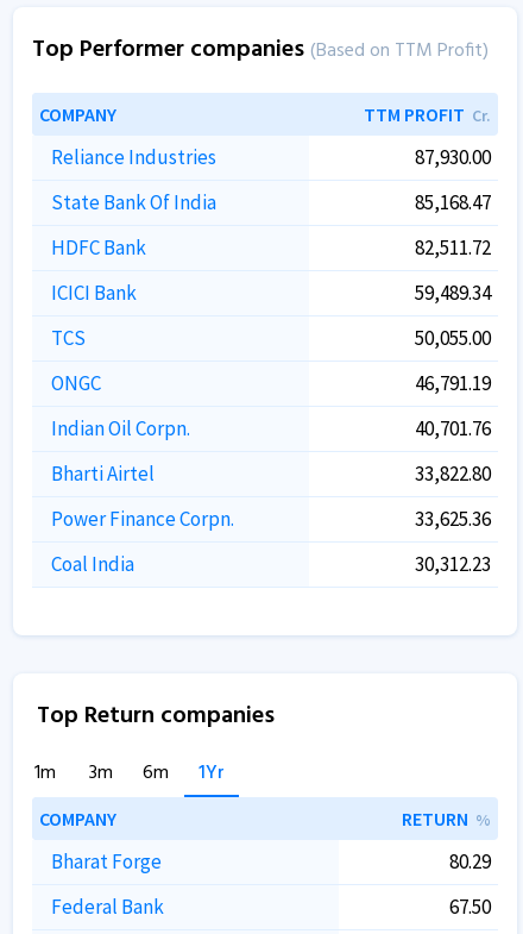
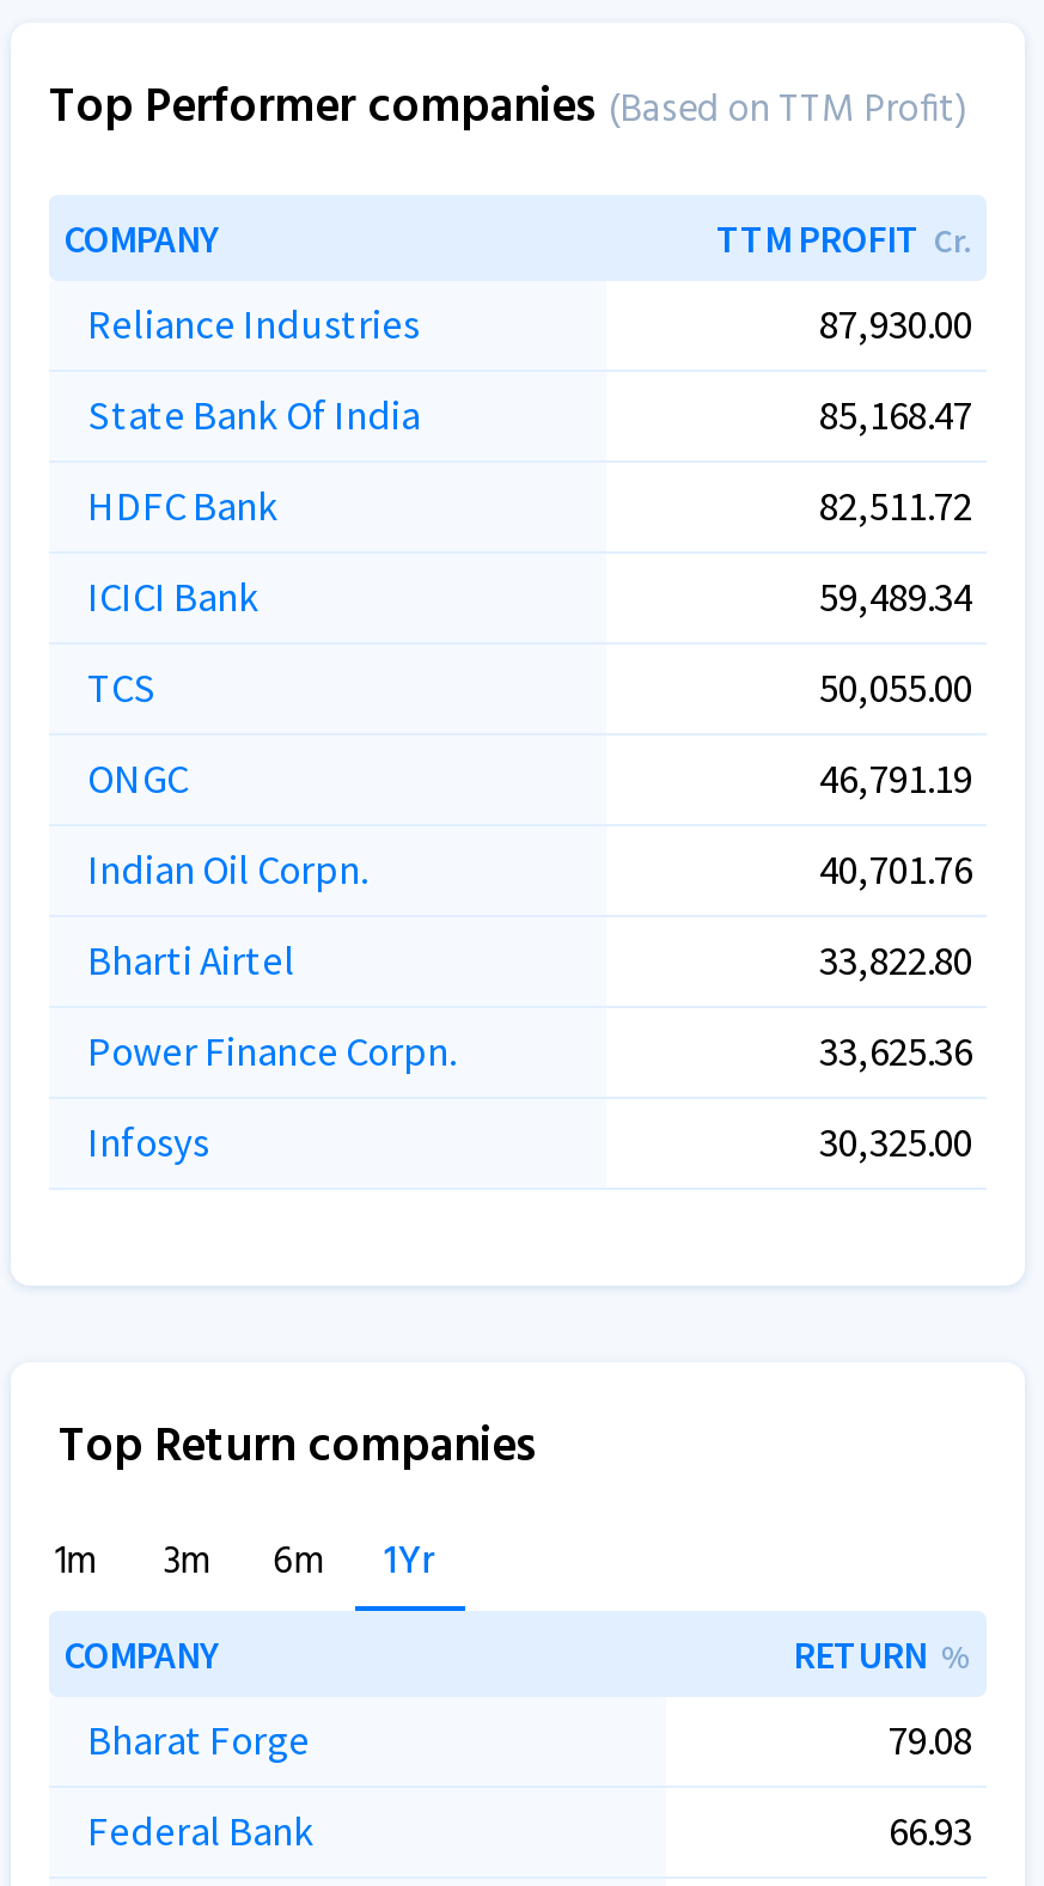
[51,551,491,577] Coal India | 30,312.23 -> [87,1116,972,1168] Infosys | 30,325.00
[449,848,491,875] 80.29 -> [889,1714,972,1766] 79.08
[449,894,491,920] 67.50 -> [889,1805,972,1857] 66.93

